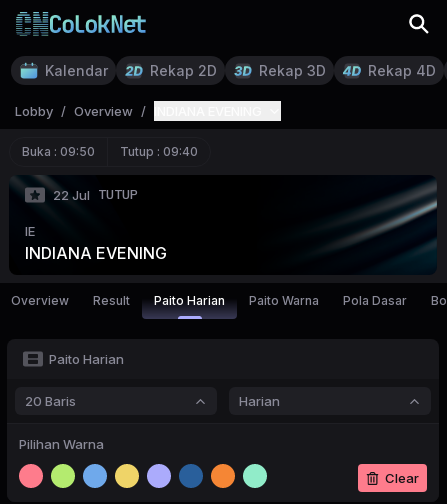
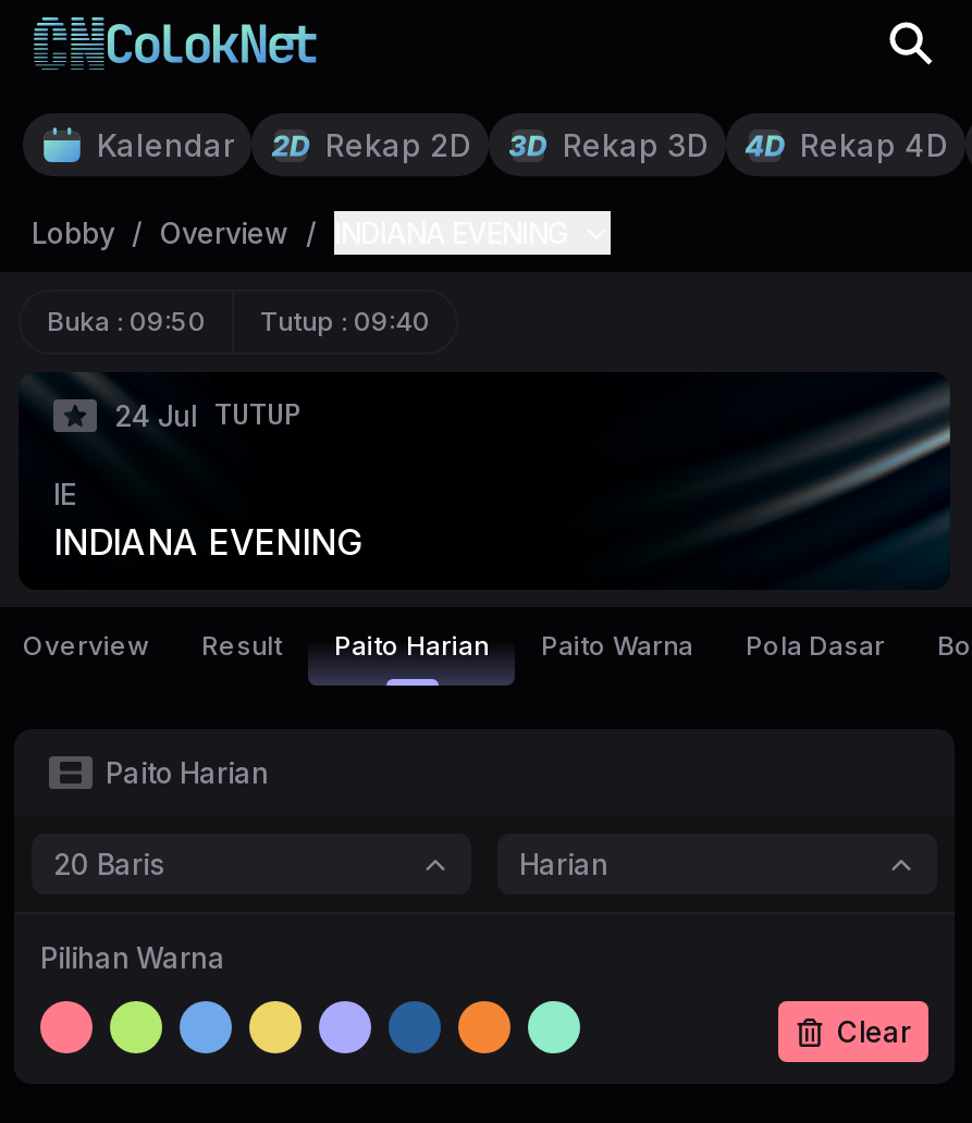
[53,186,138,203] 22 Jul TUTUP -> [114,396,302,433] 24 Jul TUTUP

